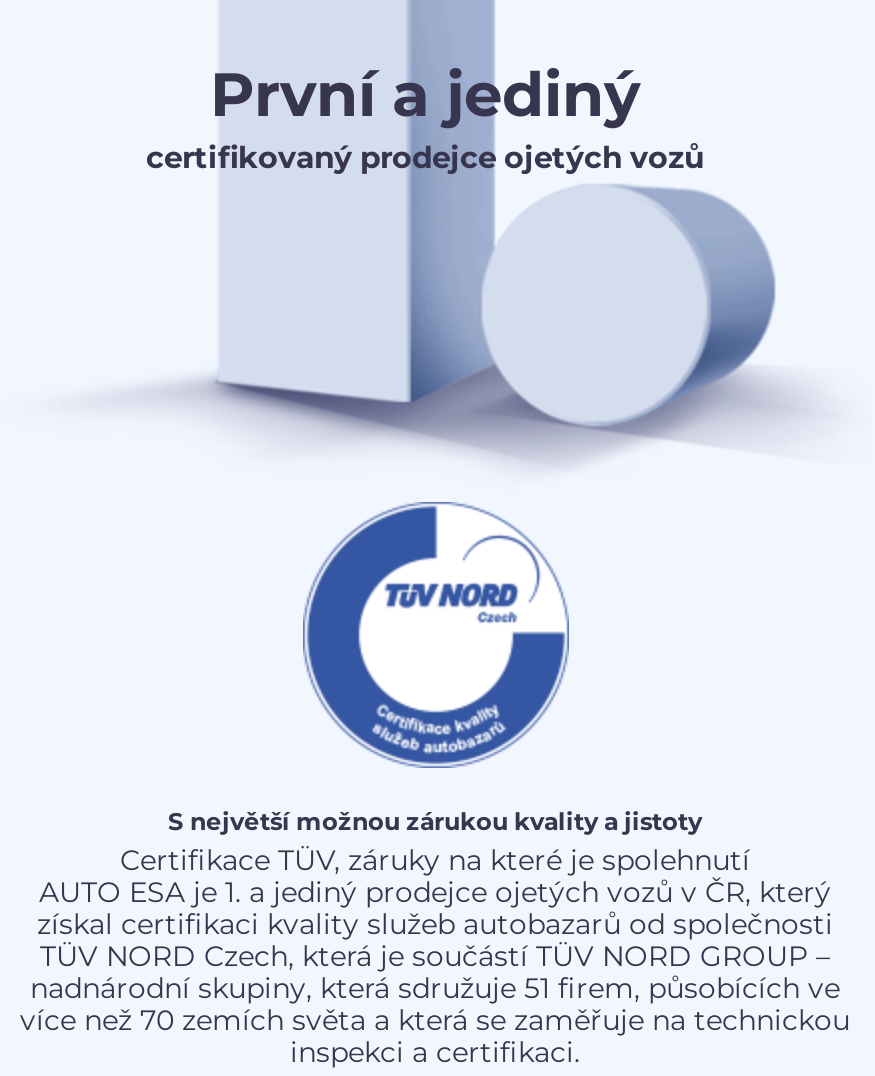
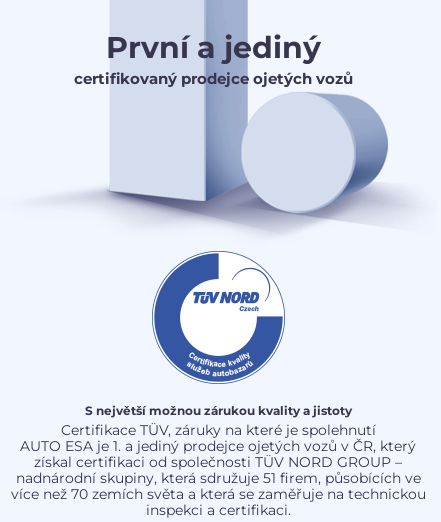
[37,907,833,975] získal certifikaci kvality služeb autobazarů od společnosti | TÜV NORD Czech, která je součástí TÜV NORD GROUP – -> [34,453,402,471] získal certifikaci od společnosti TÜV NORD GROUP –

